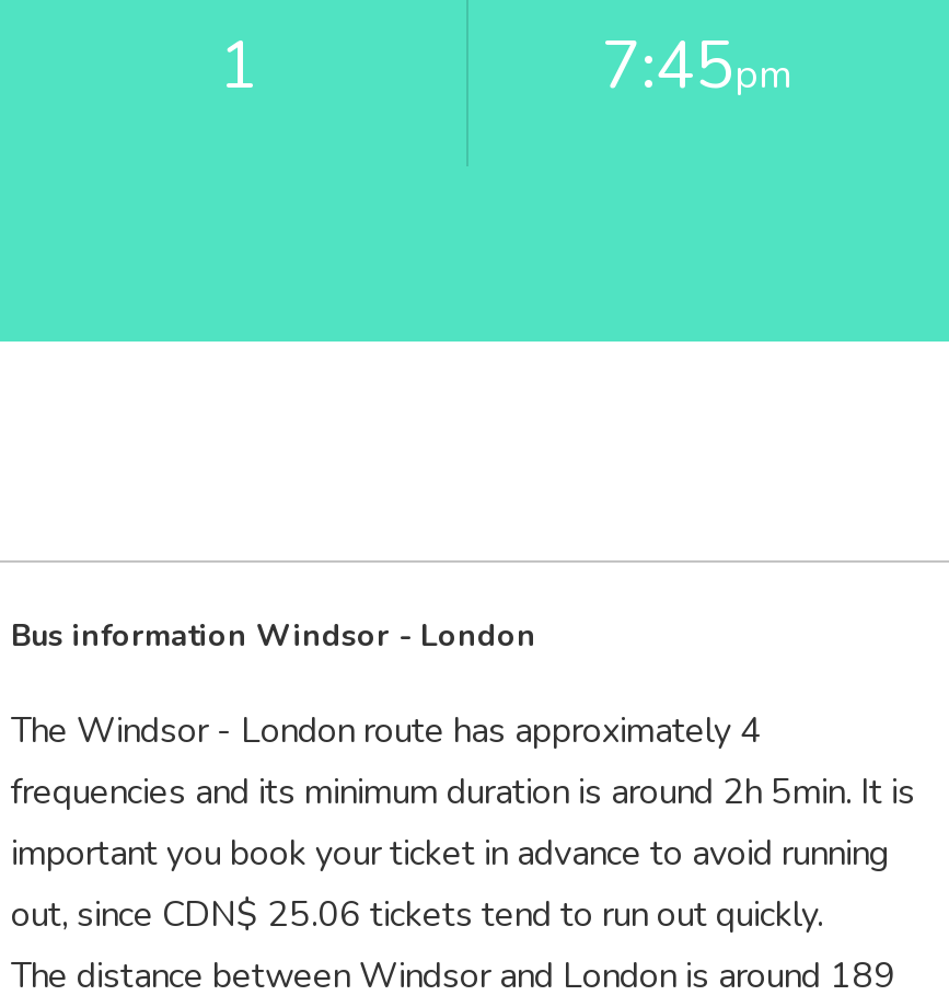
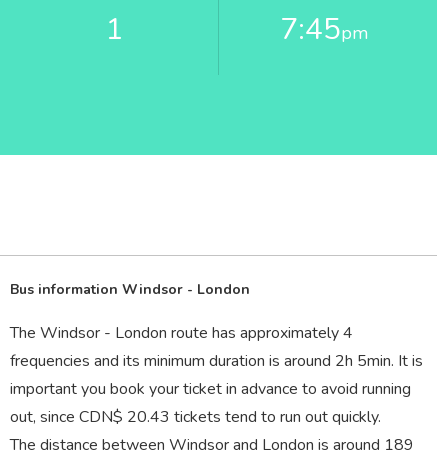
[11,891,823,939] out, since CDN$ 25.06 tickets tend to run out quickly. -> [10,406,381,428] out, since CDN$ 20.43 tickets tend to run out quickly.

